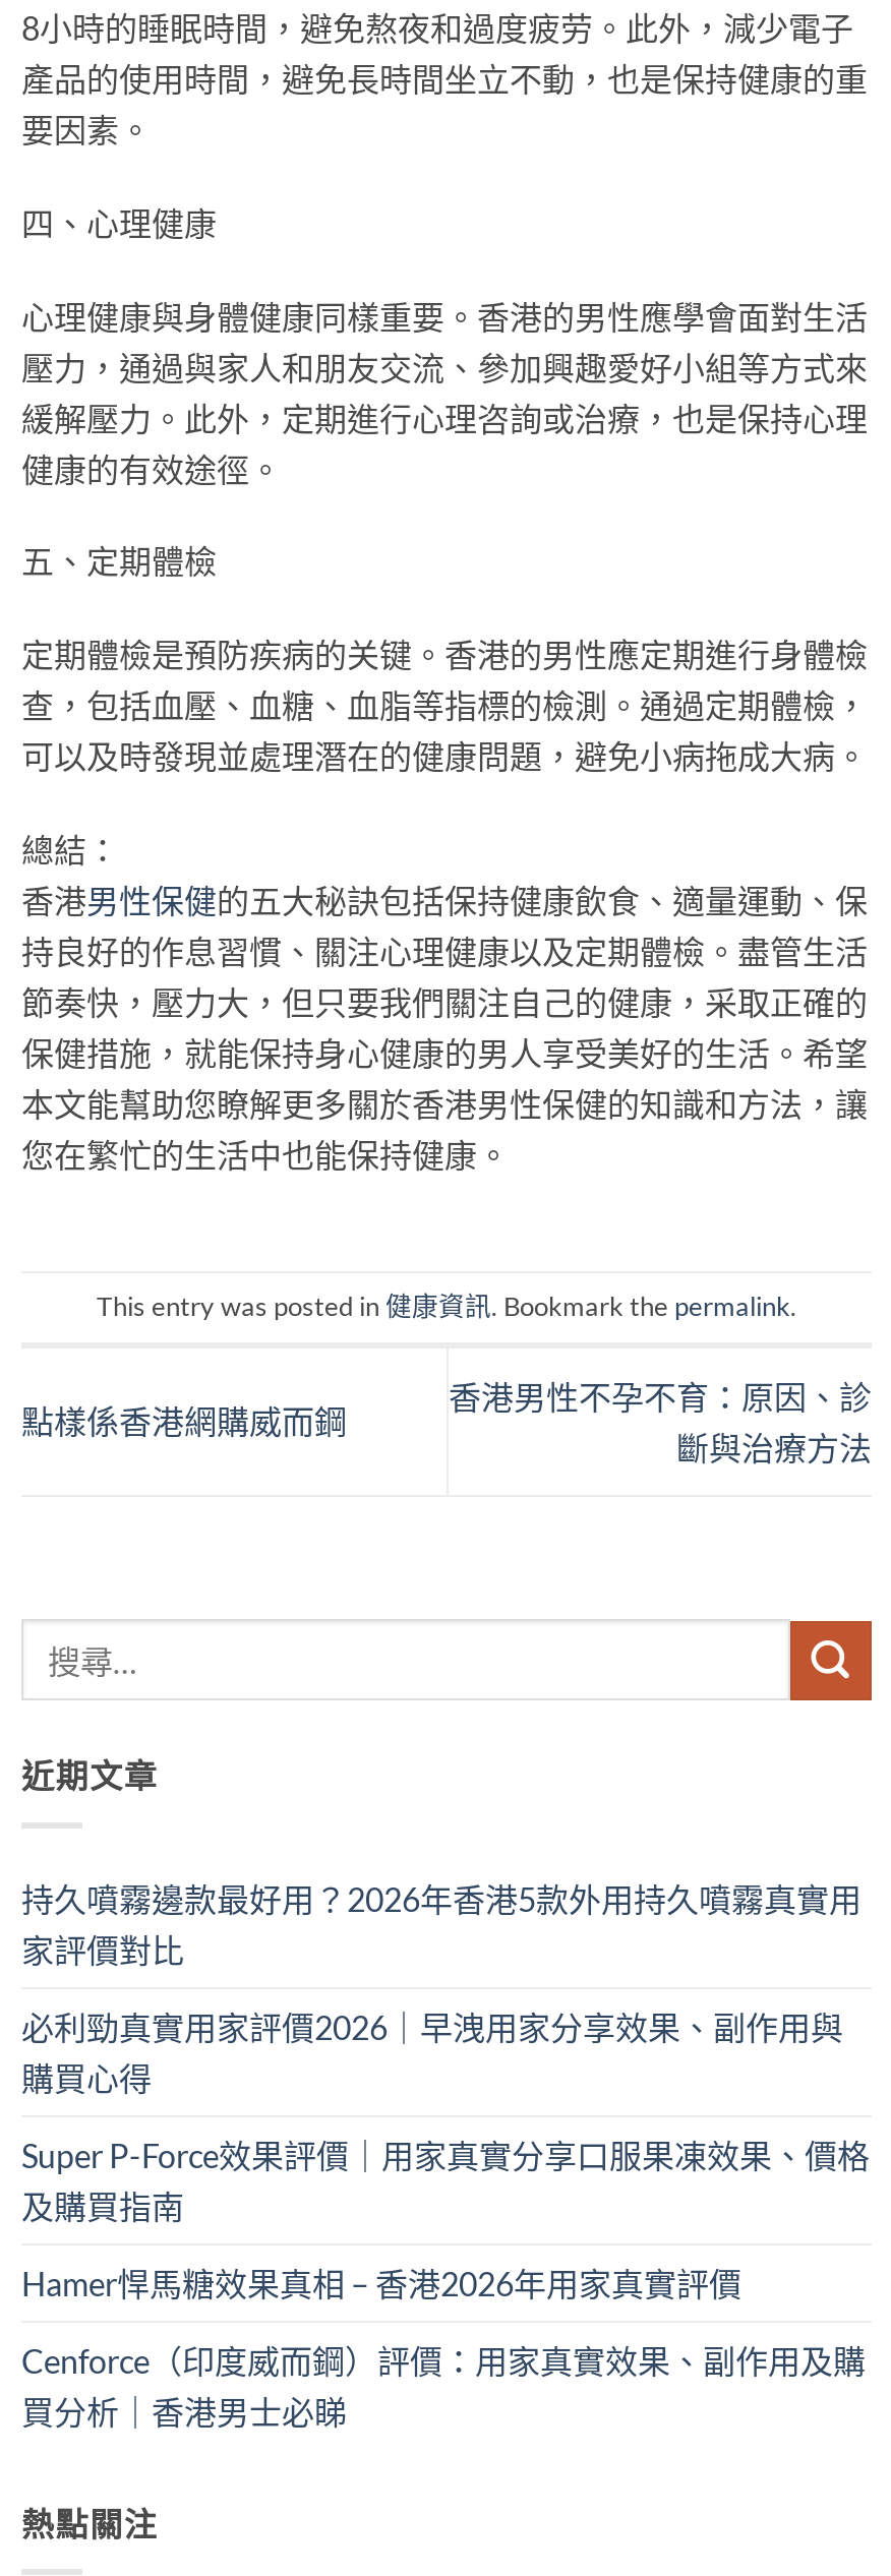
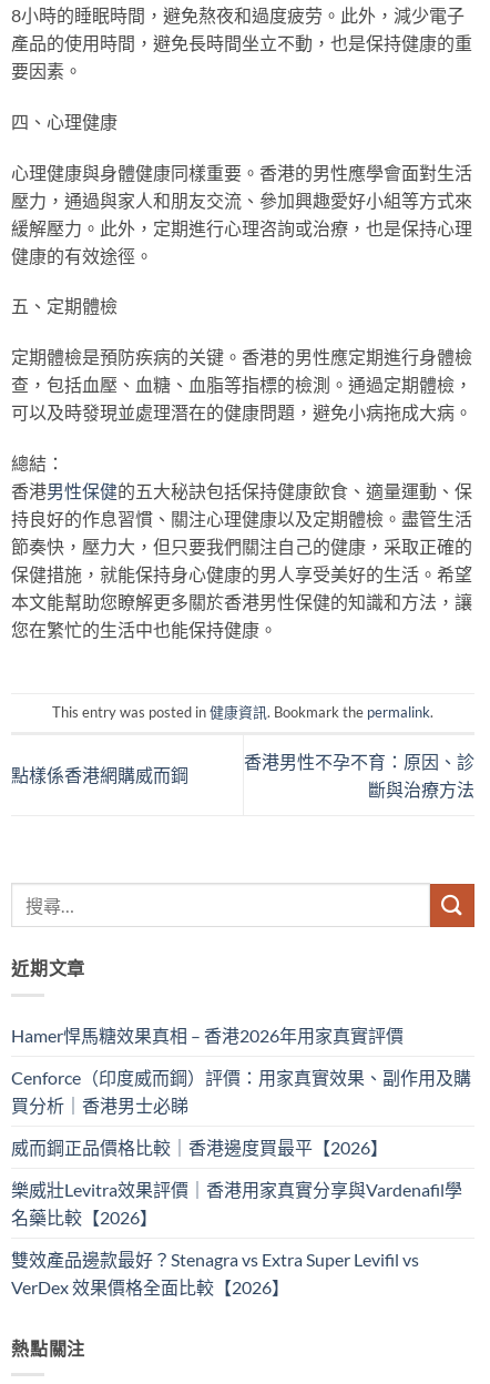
[21,1879,870,2225] 持久噴霧邊款最好用？2026年香港5款外用持久噴霧真實用 | 家評價對比 | 必利勁真實用家評價2026｜早洩用家分享效果、副作用與 | 購買心得 | Super P-Force效果評價｜用家真實分享口服果凍效果、價格 | 及購買指南 -> none
moved [21,2263,866,2430] -> [11,1024,471,1115]: Hamer悍馬糖效果真相 – 香港2026年用家真實評價 | Cenforce（印度威而鋼）評價：用家真實效果、副作用及購 | 買分析｜香港男士必睇
none -> [11,1136,462,1297] 威而鋼正品價格比較｜香港邊度買最平【2026】 | 樂威壯Levitra效果評價｜香港用家真實分享與Vardenafil學 | 名藥比較【2026】 | 雙效產品邊款最好？Stenagra vs Extra Super Levifil vs | VerDex 效果價格全面比較【2026】

